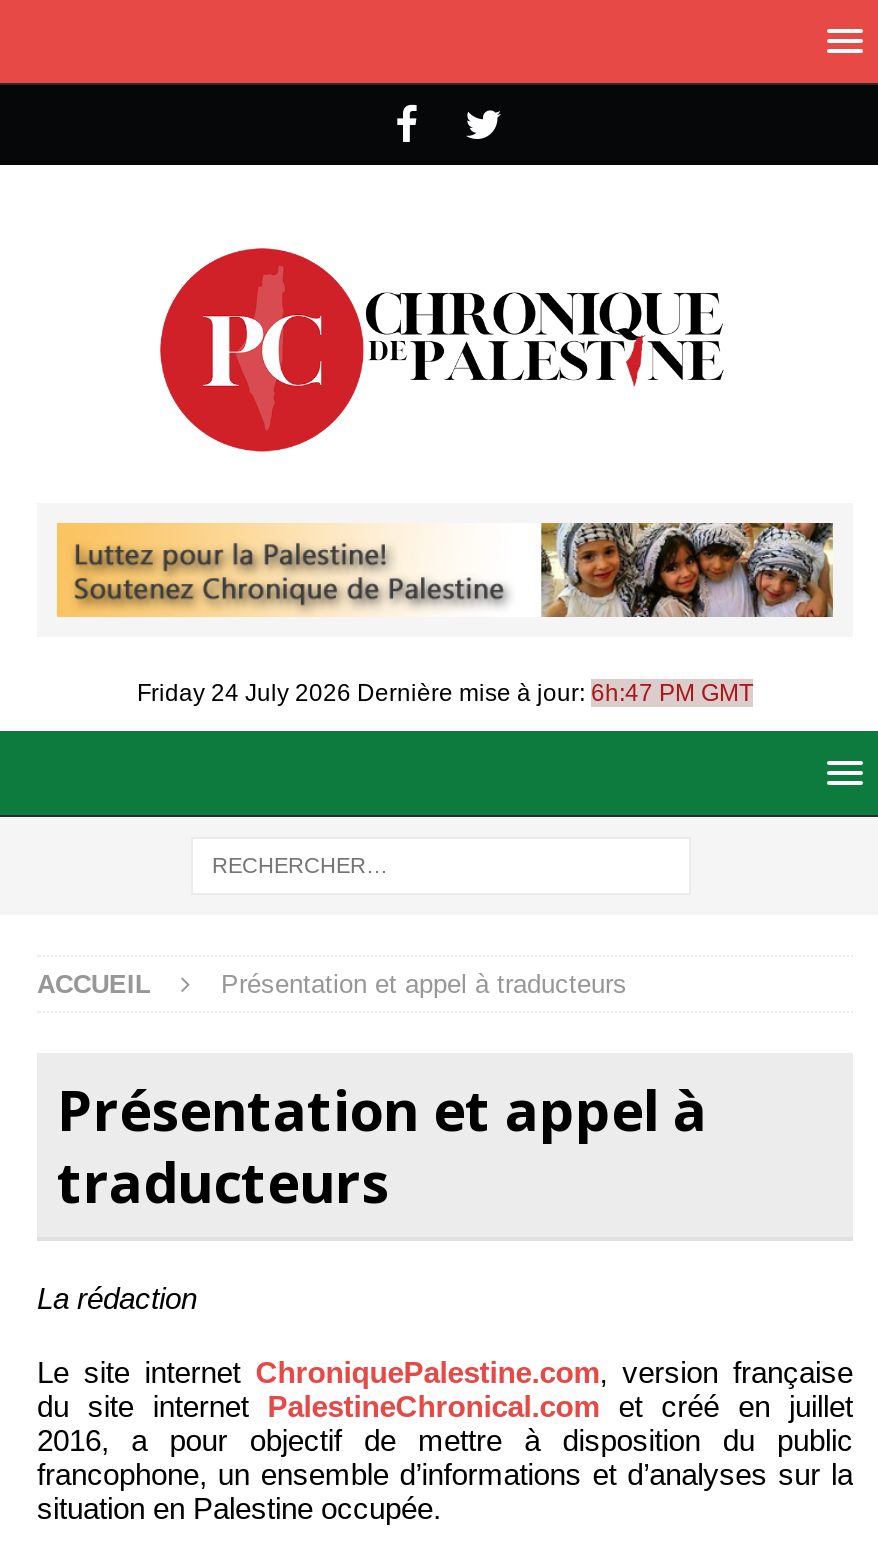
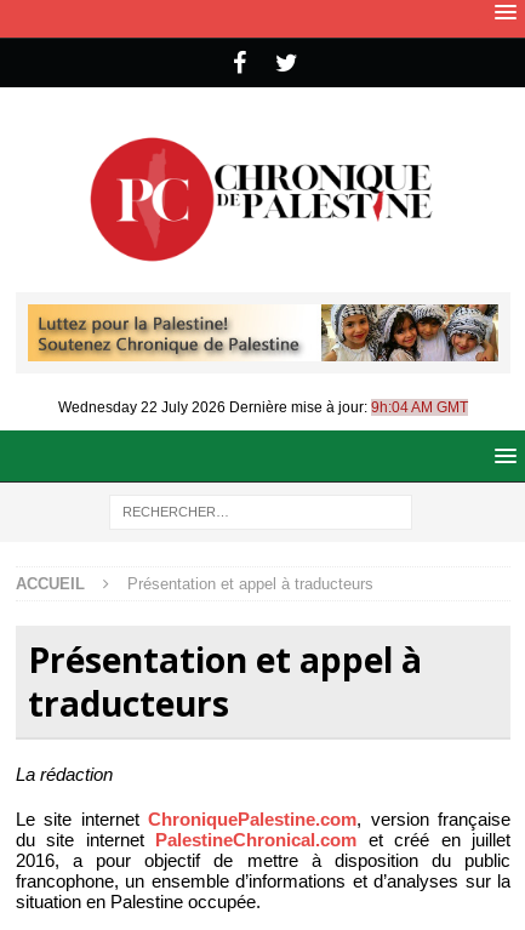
[137,678,753,706] Friday 24 July 2026 Dernière mise à jour: 6h:47 PM GMT -> [58,399,468,416] Wednesday 22 July 2026 Dernière mise à jour: 9h:04 AM GMT

